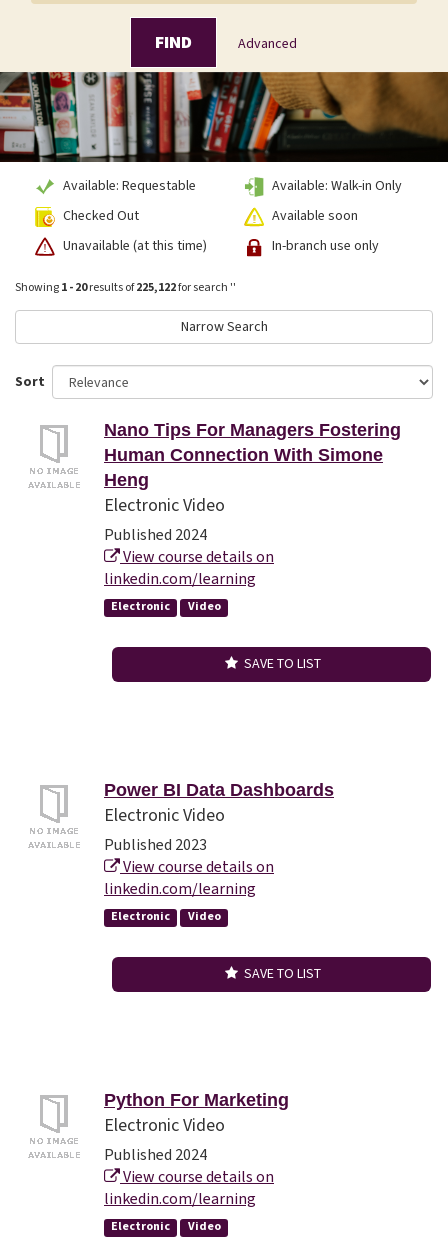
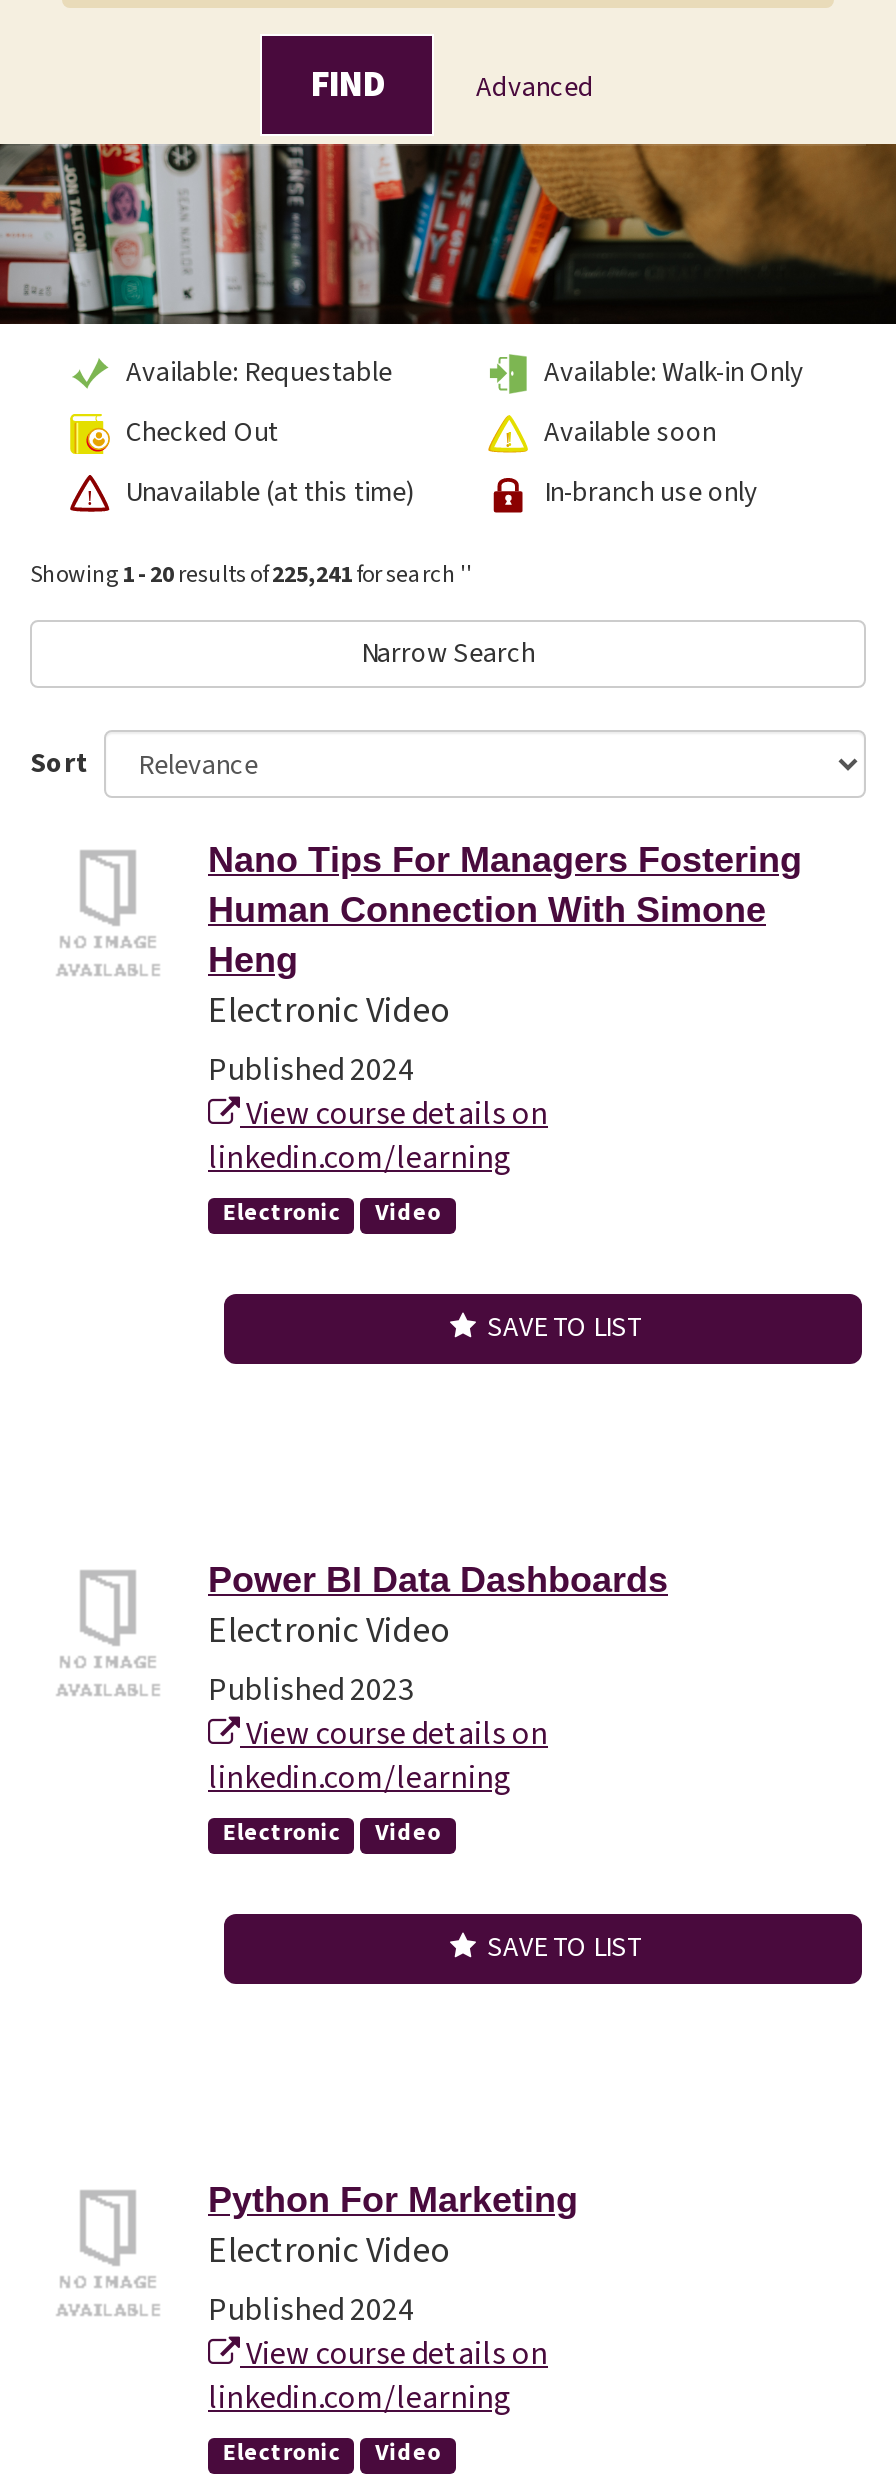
[15,279,236,296] Showing 1 - 20 results of225,122for search ' ' -> [30,558,472,592] Showing 1 - 20 results of225,241for search ' '

